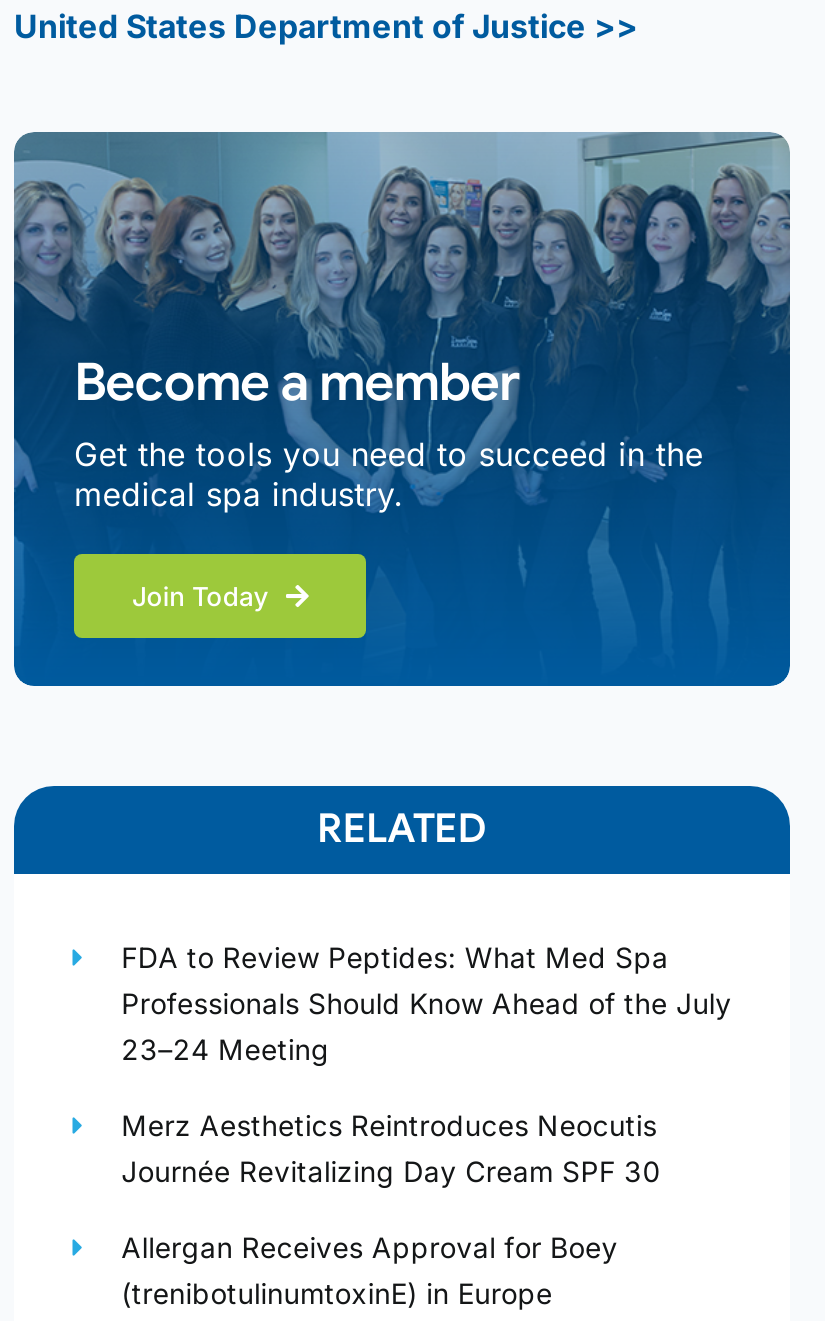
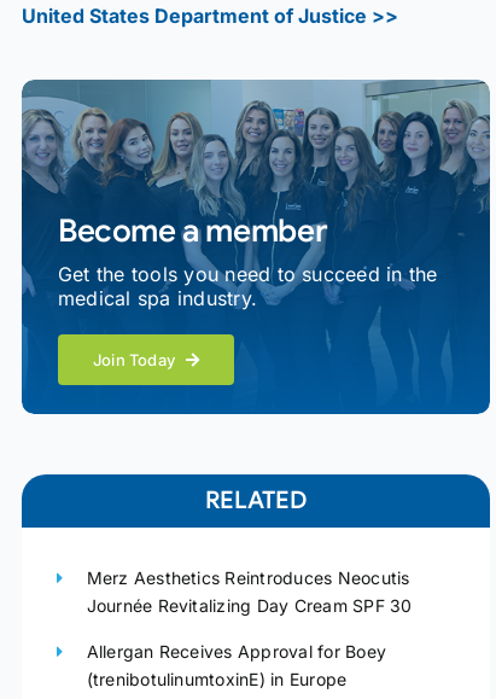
[121,940,732,1066] FDA to Review Peptides: What Med Spa | Professionals Should Know Ahead of the July | 23–24 Meeting -> none

